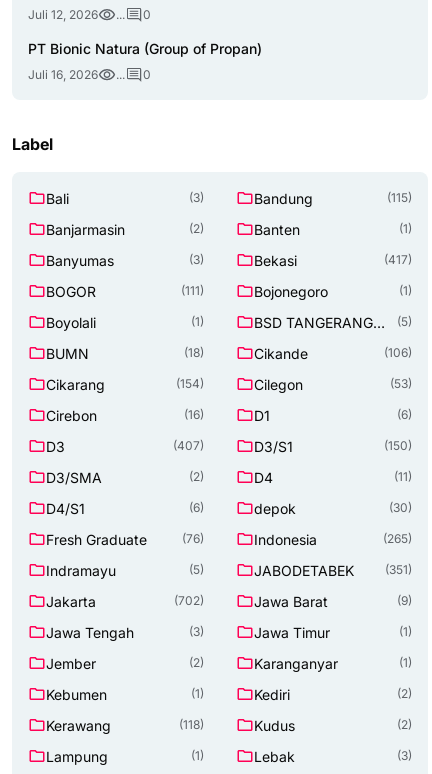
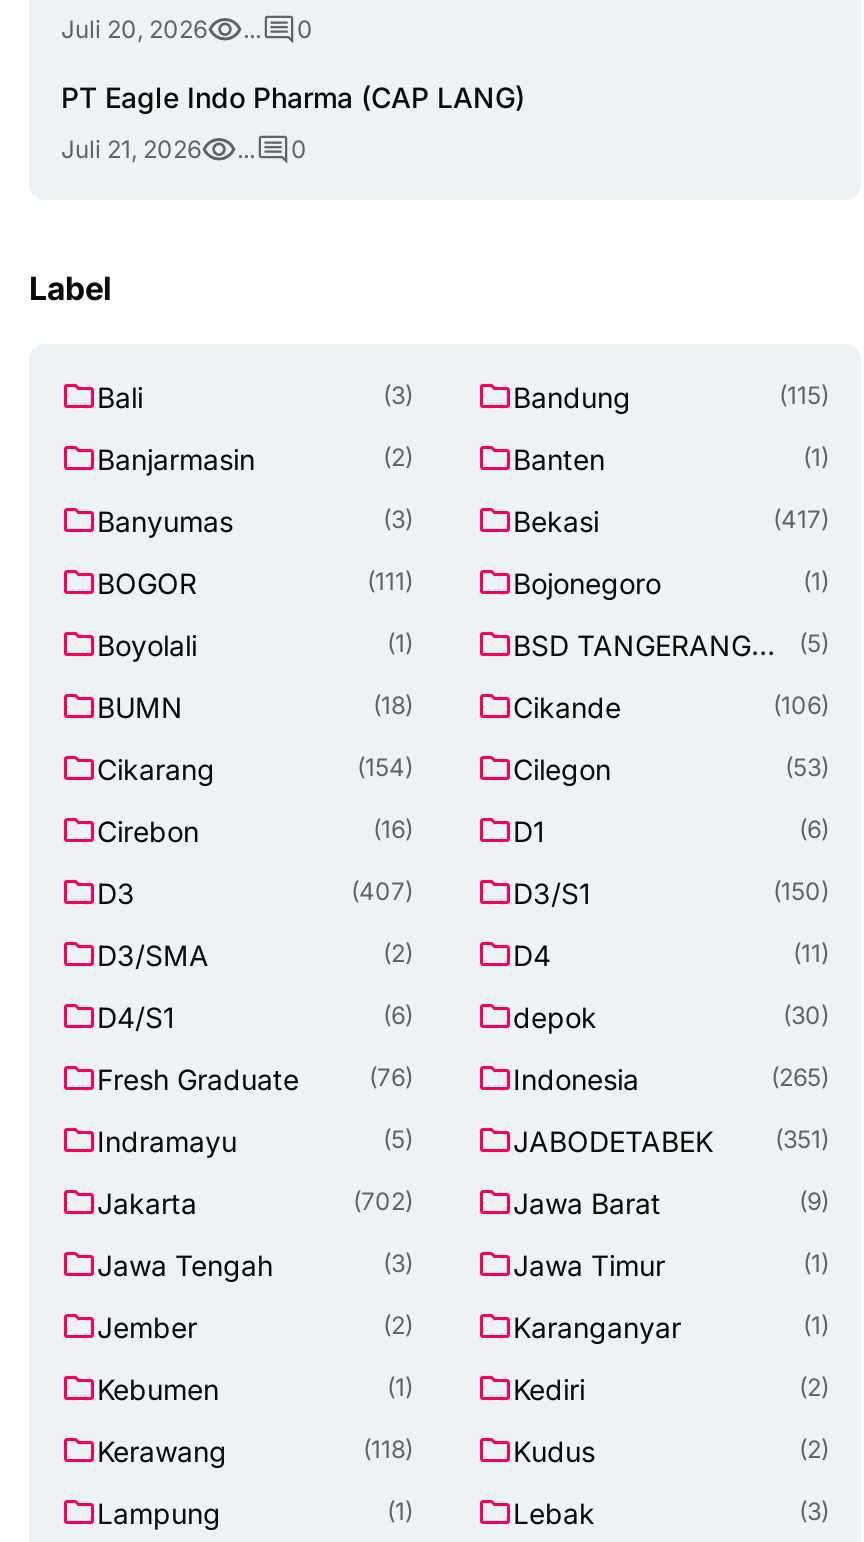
[28,7,98,22] Juli 12, 2026 -> [61,13,207,43] Juli 20, 2026
[28,40,262,57] PT Bionic Natura (Group of Propan) -> [61,79,525,113] PT Eagle Indo Pharma (CAP LANG)
[28,67,98,82] Juli 16, 2026 -> [61,133,201,163] Juli 21, 2026

